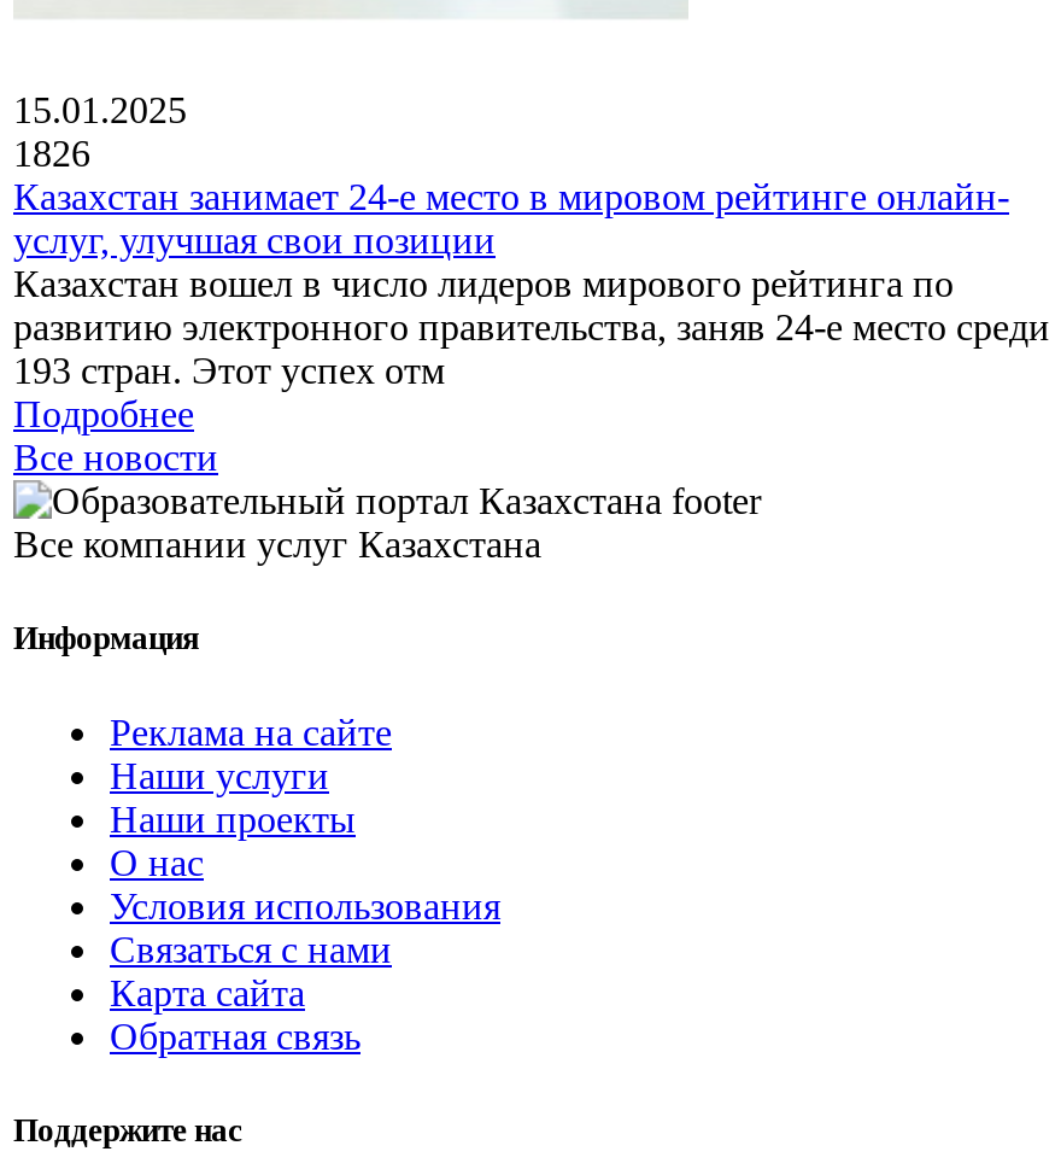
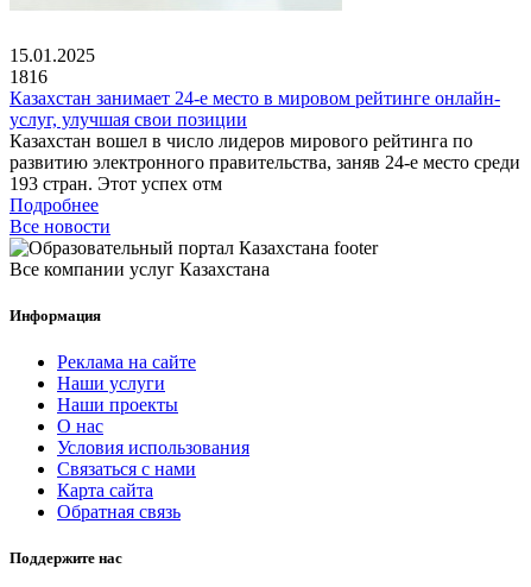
[13,132,90,173] 1826 -> [10,66,48,87] 1816

